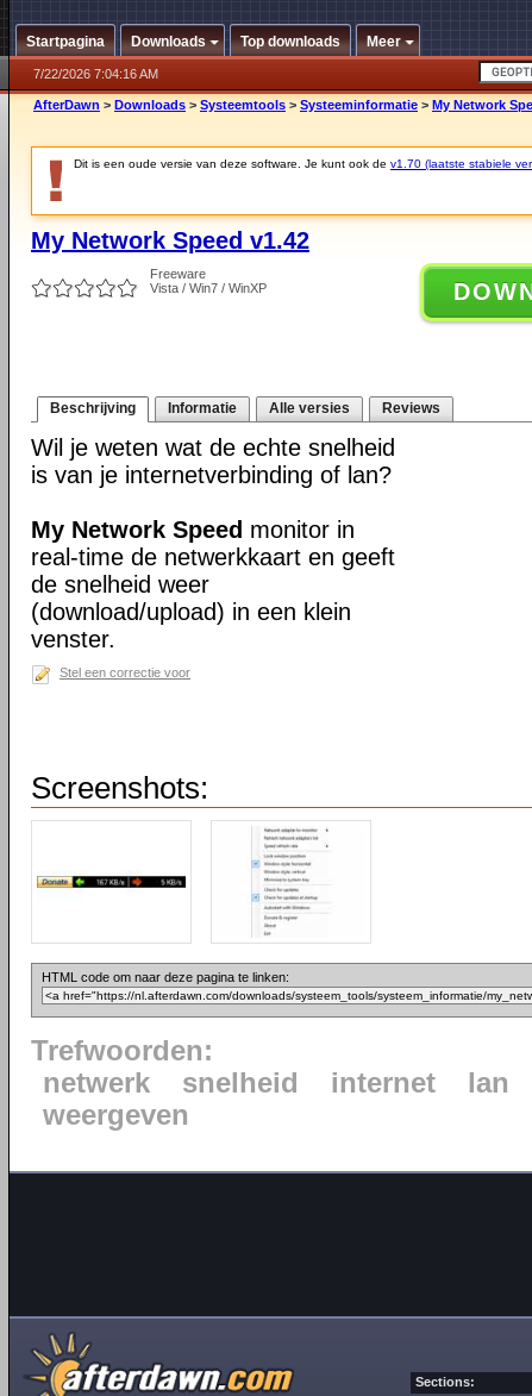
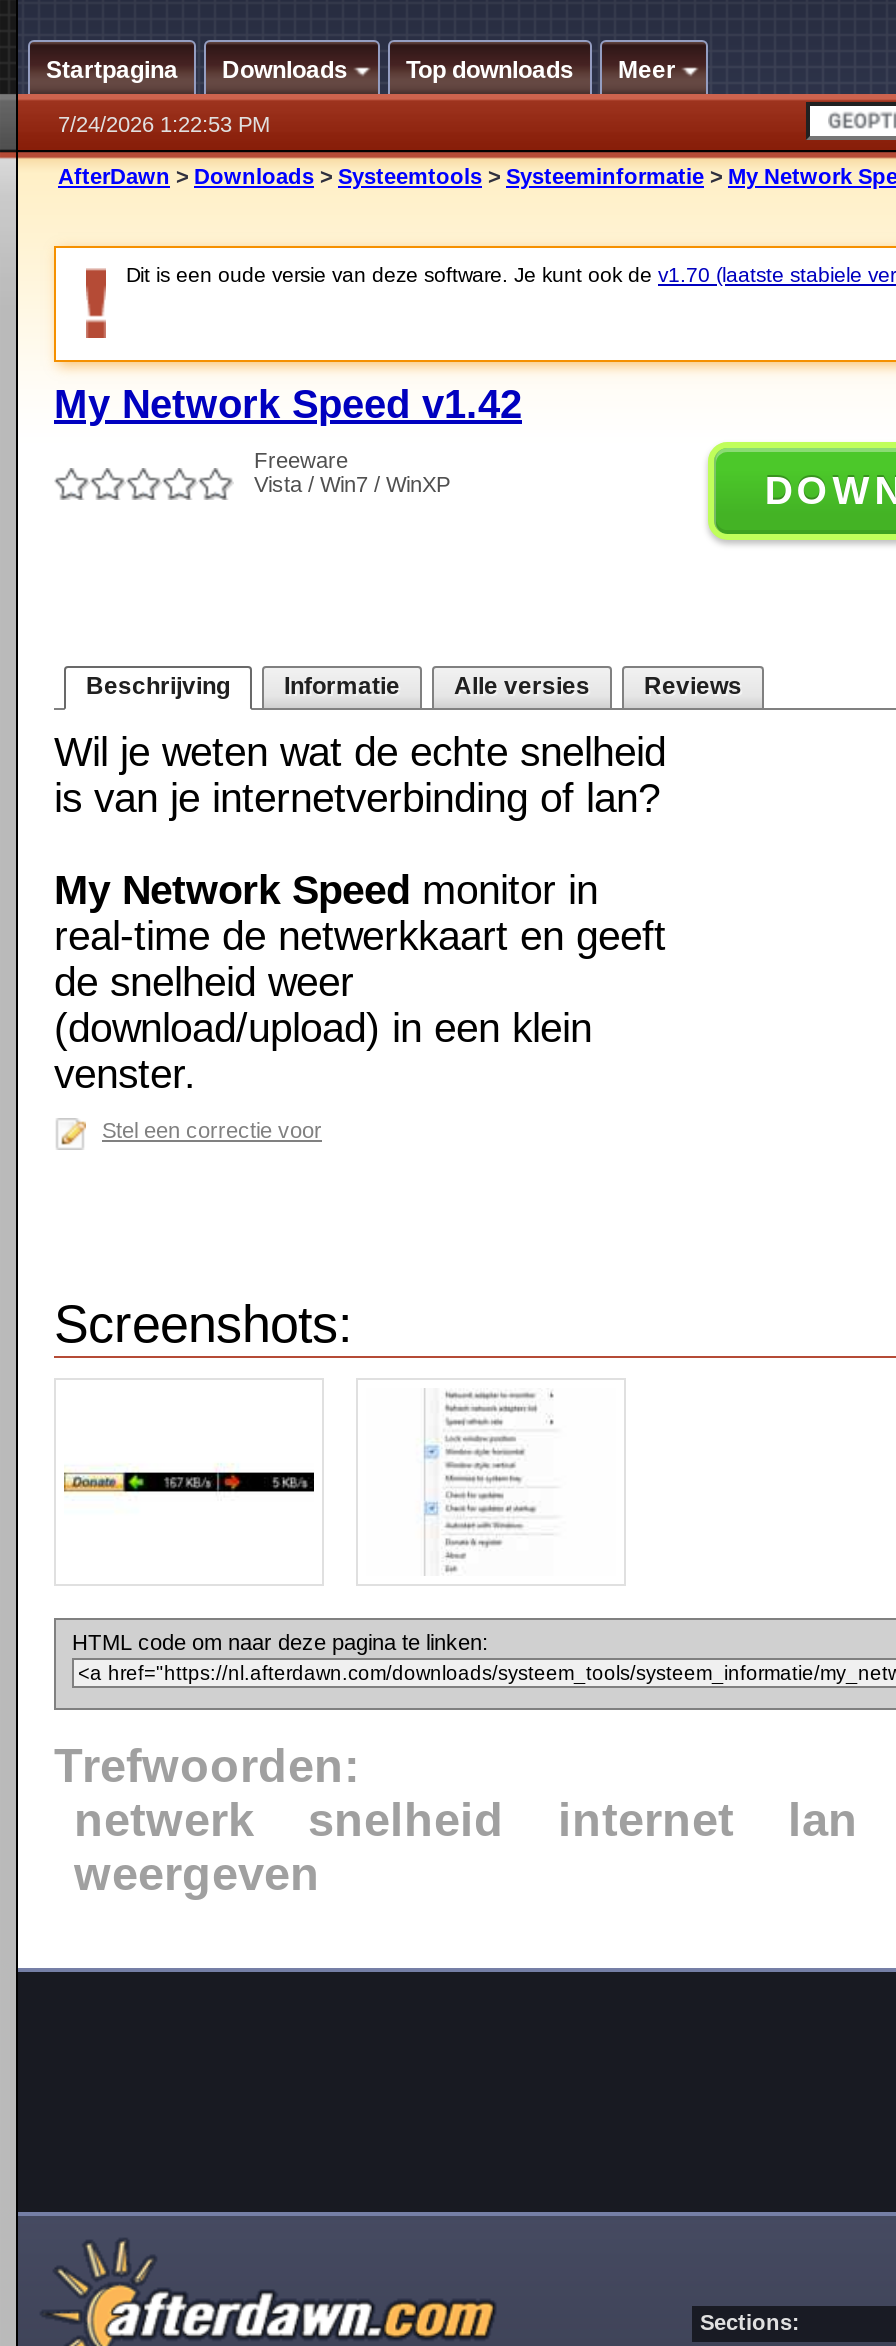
[33,67,158,81] 7/22/2026 7:04:16 AM -> [58,112,270,136] 7/24/2026 1:22:53 PM

